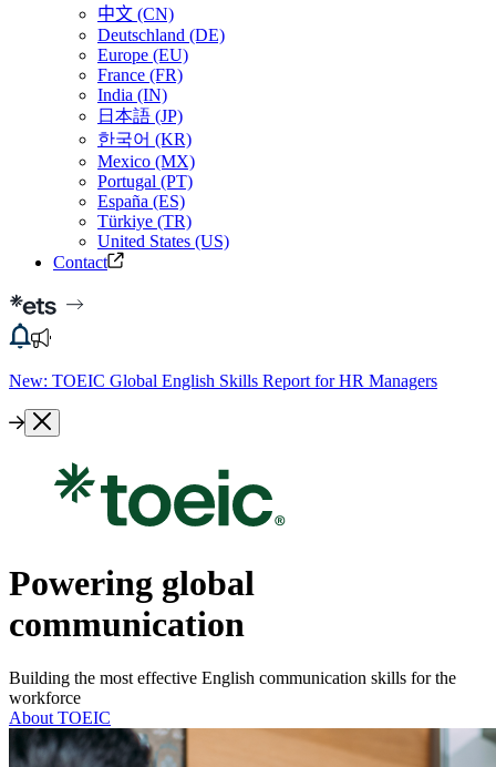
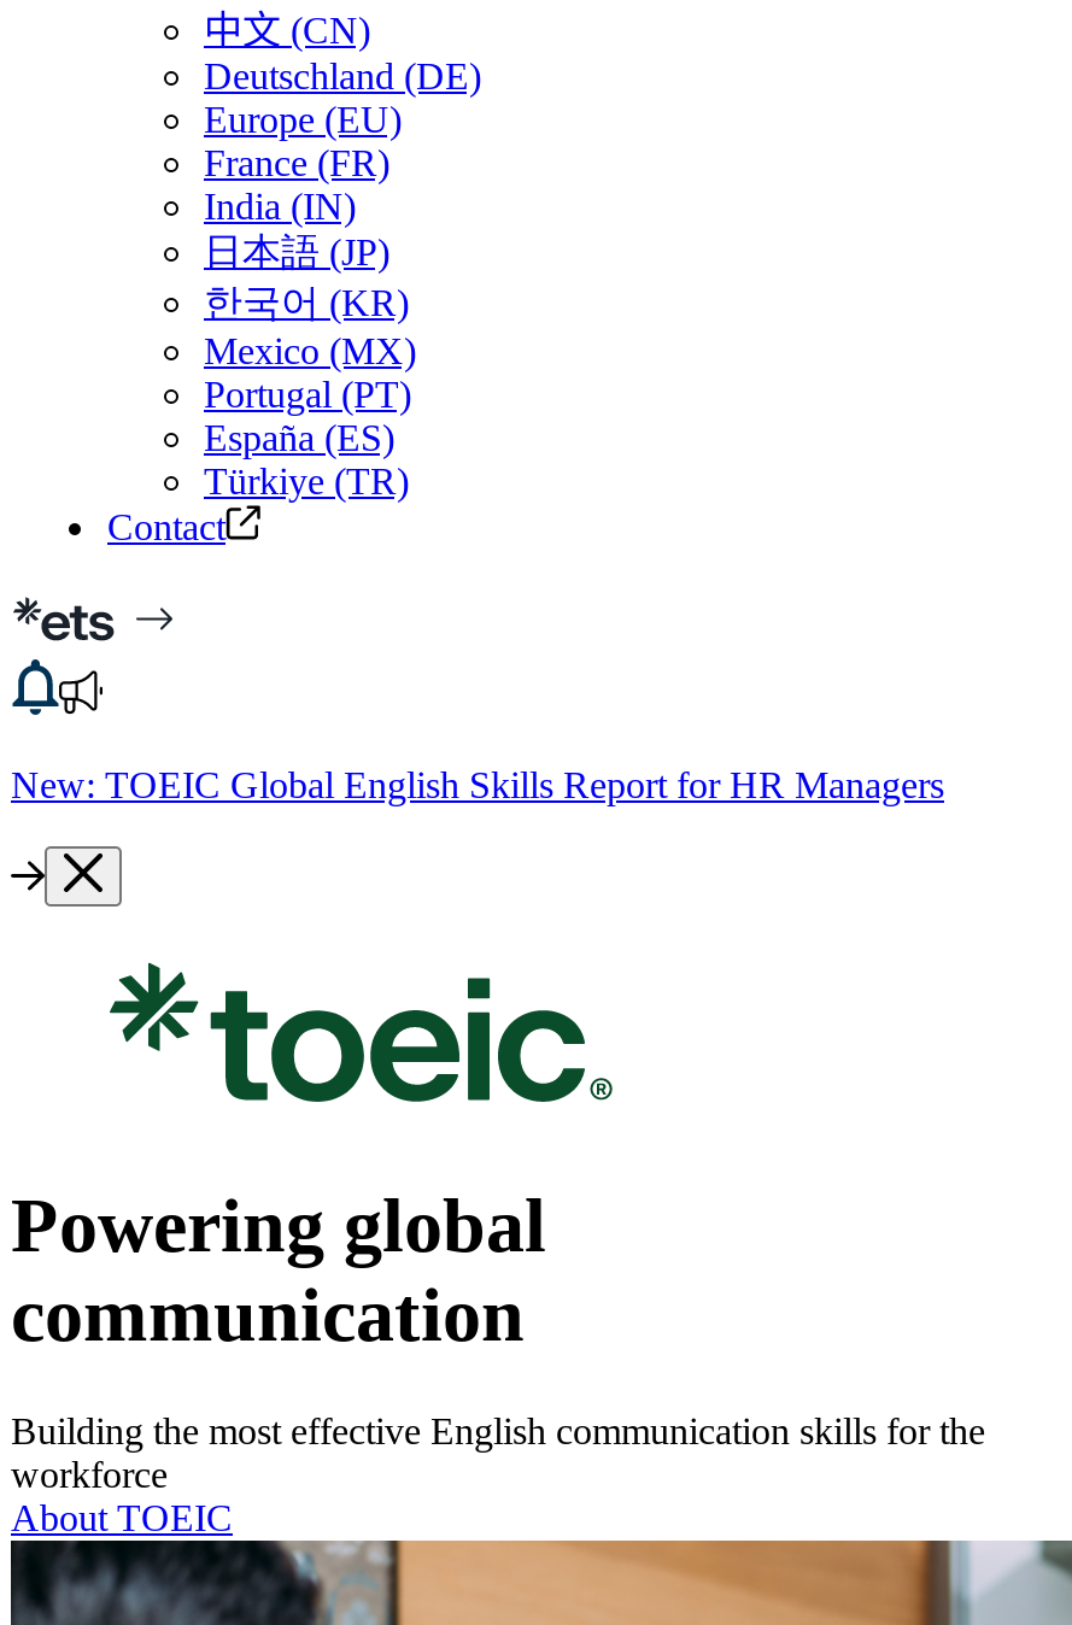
[97,232,229,251] United States (US) -> none

